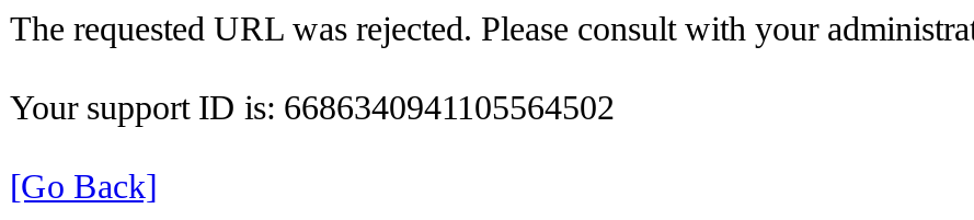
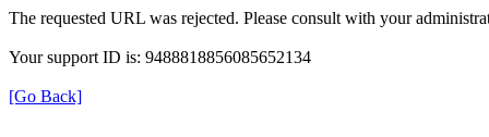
[10,89,615,126] Your support ID is: 6686340941105564502 -> [9,48,311,66] Your support ID is: 9488818856085652134

